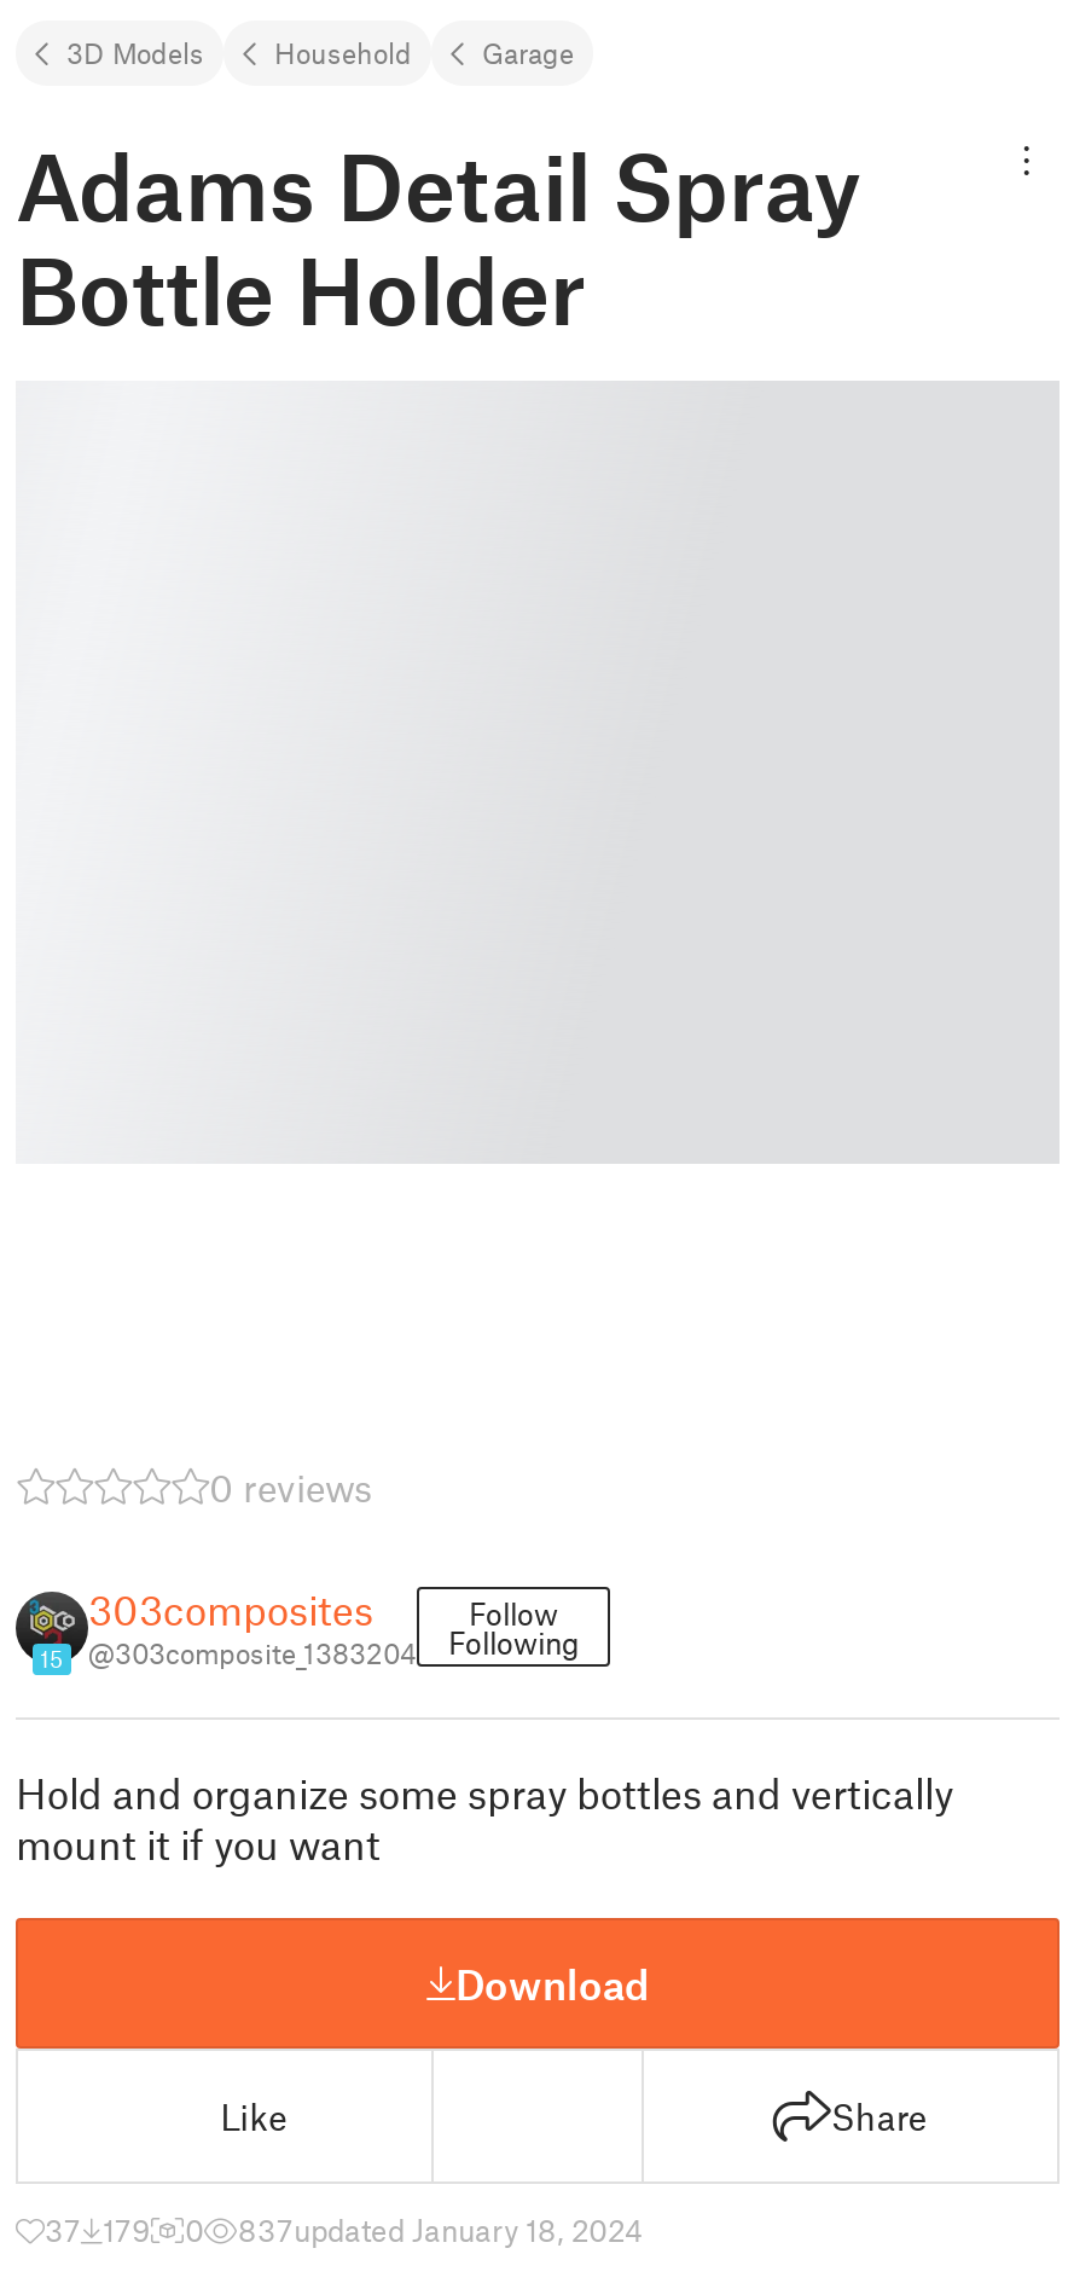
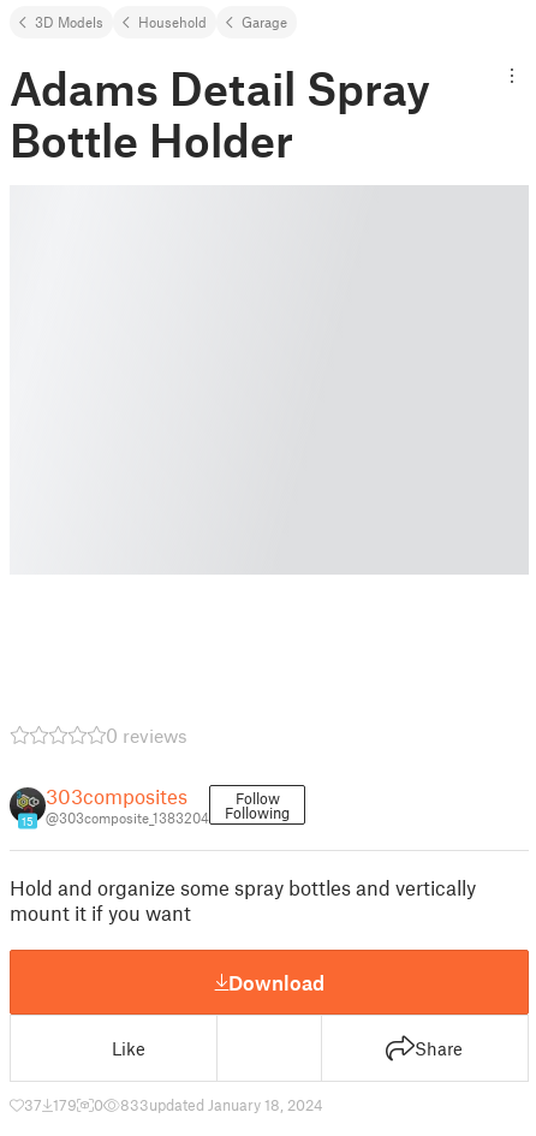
[238,2210,644,2249] 837updated January 18, 2024 -> [120,1095,323,1114] 833updated January 18, 2024

